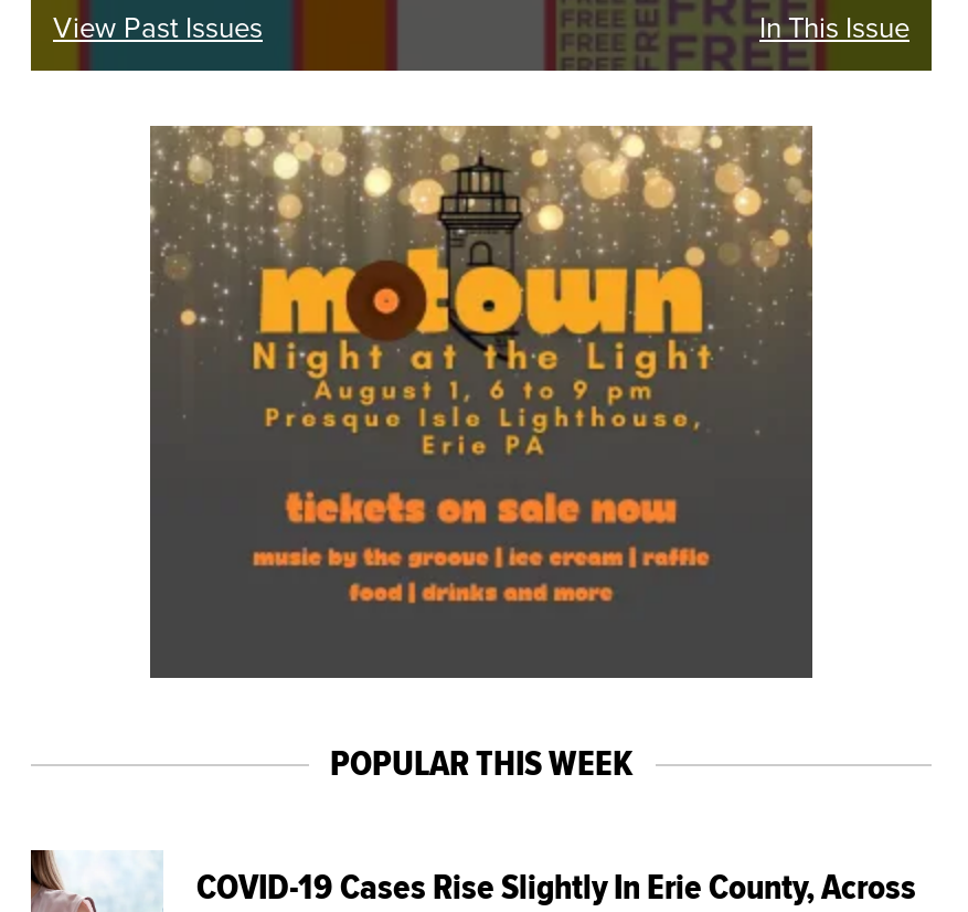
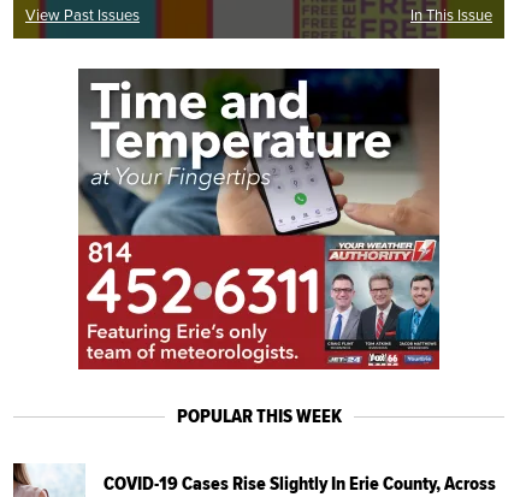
[150,124,815,678] [image] -> [78,67,439,369] [image]

